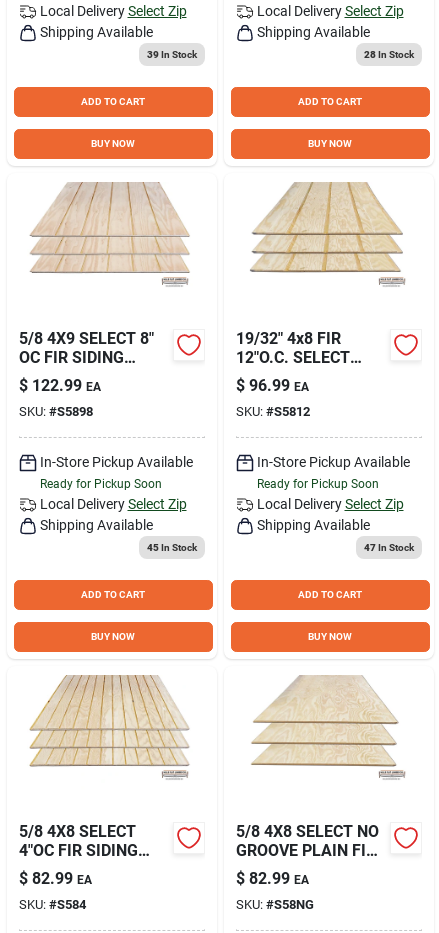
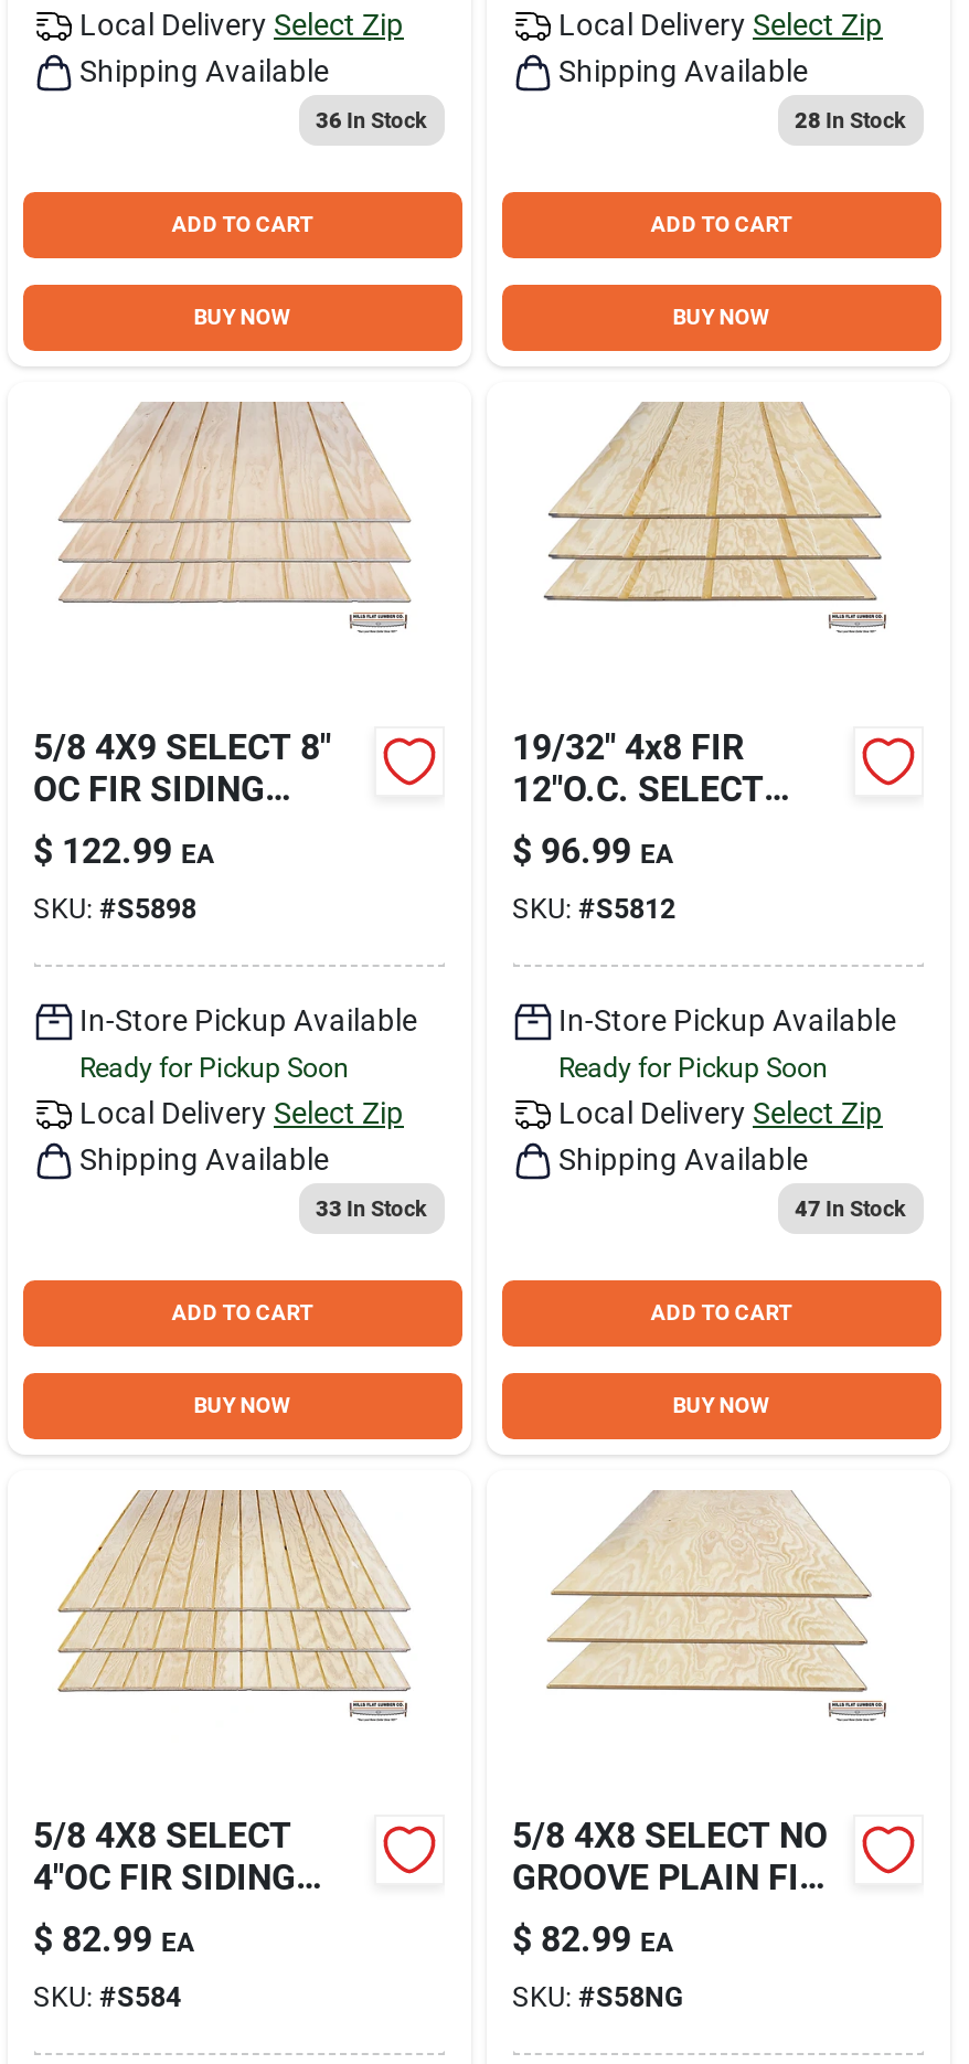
[146,48,196,59] 39 In Stock -> [316,107,426,131] 36 In Stock
[146,541,196,552] 45 In Stock -> [316,1195,426,1220] 33 In Stock

